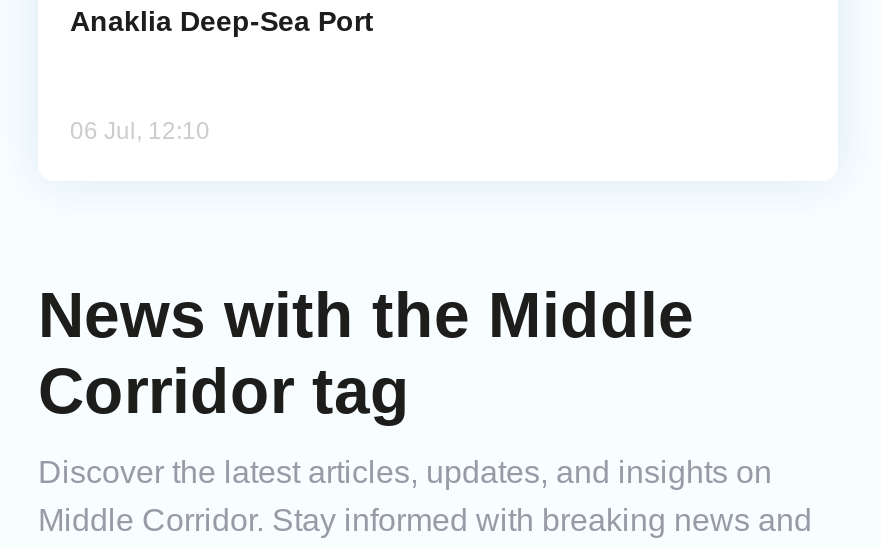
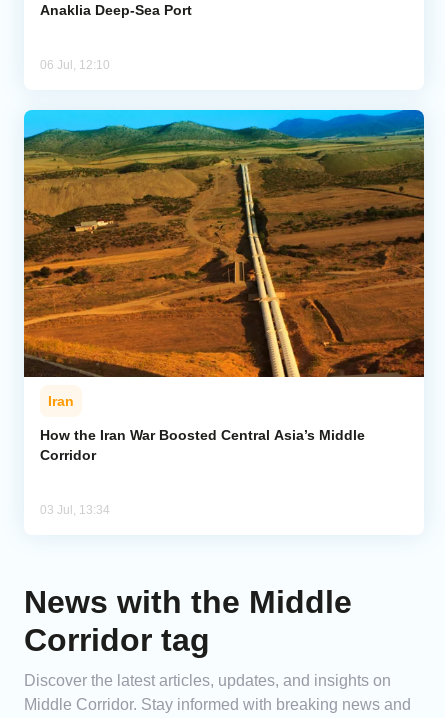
none -> [23,109,425,517] [image] | Iran | How the Iran War Boosted Central Asia’s Middle | Corridor | 03 Jul, 13:34

